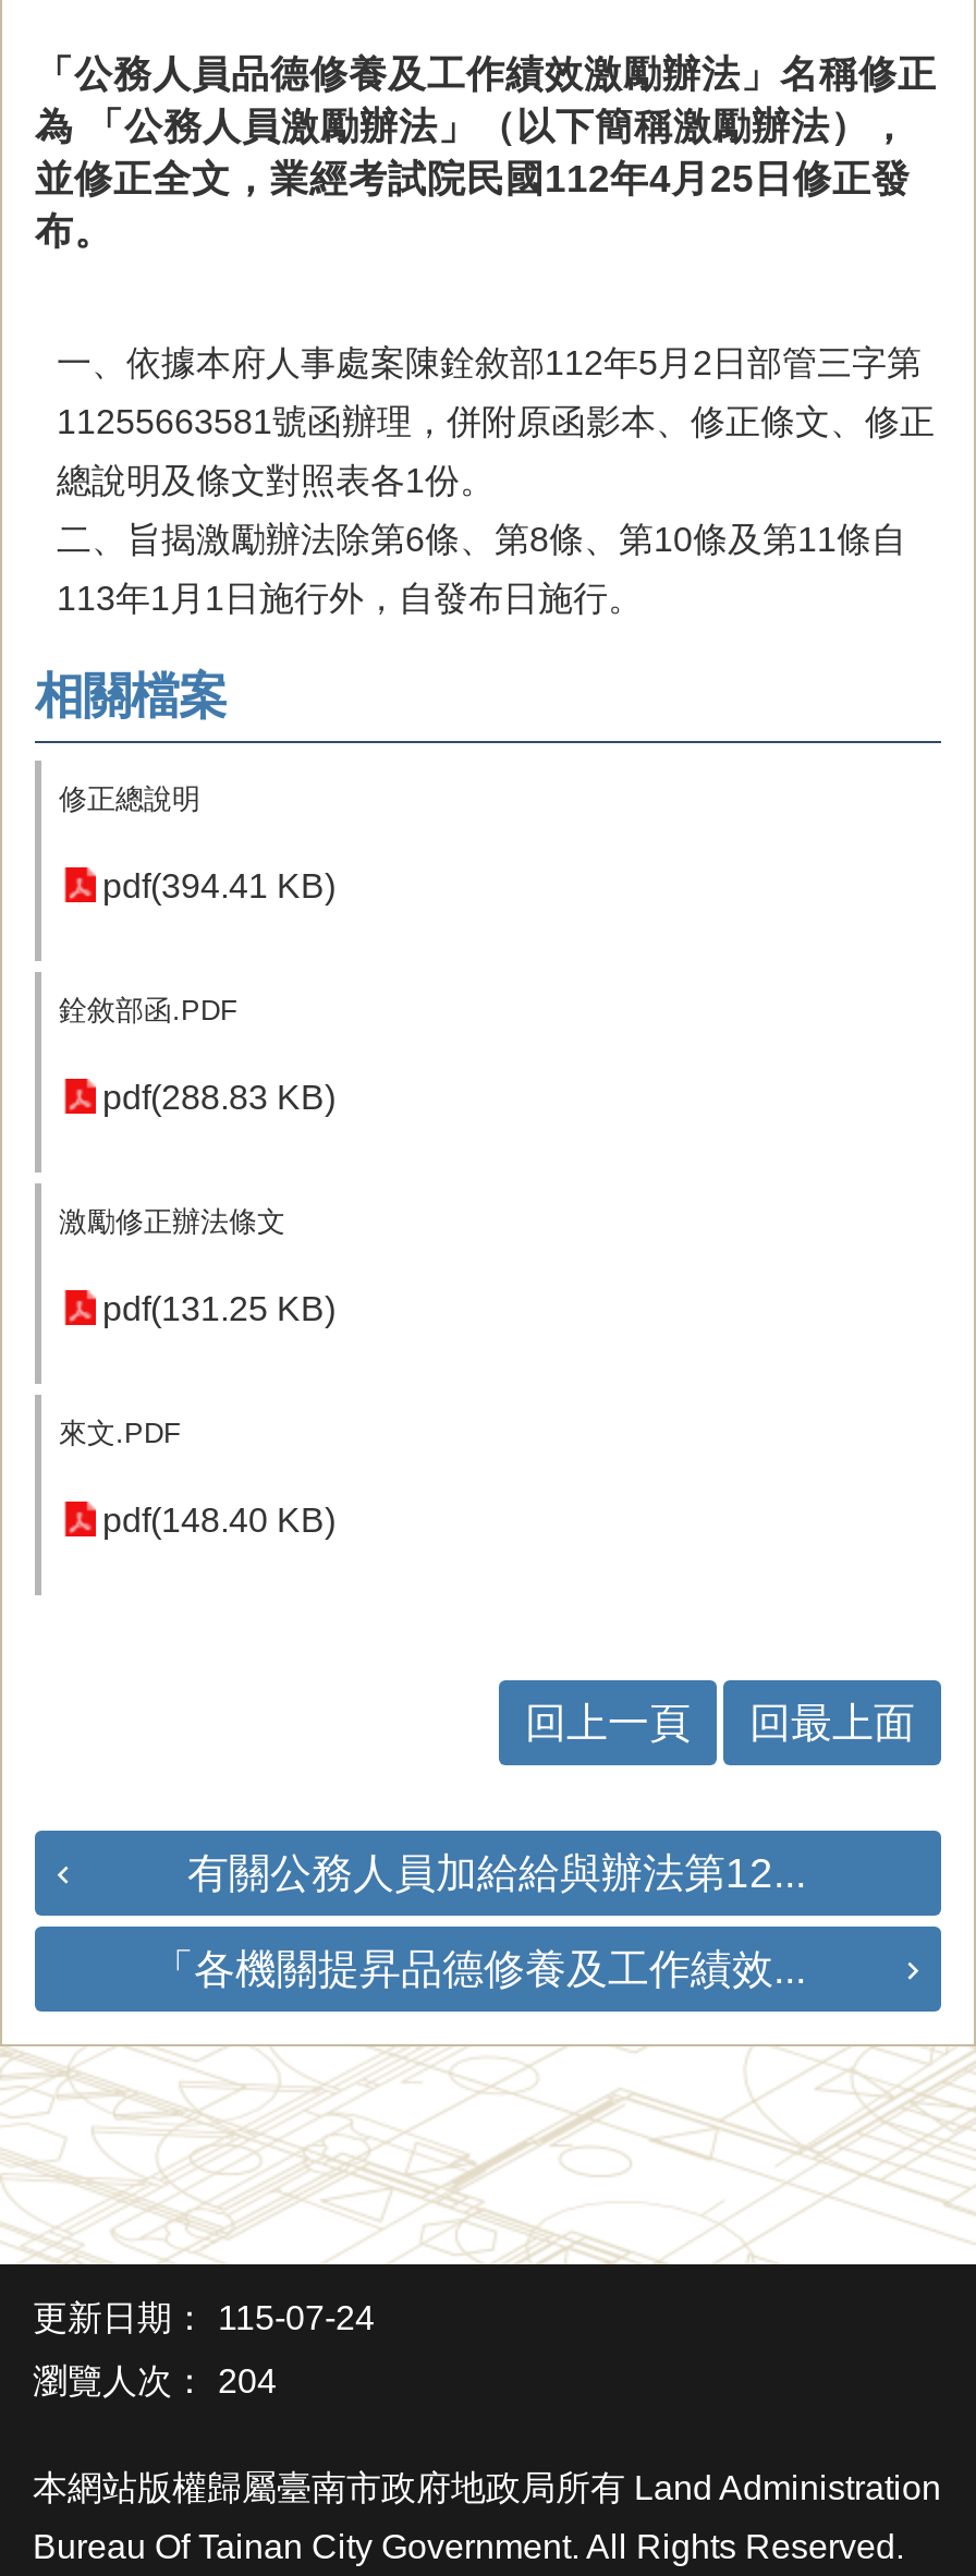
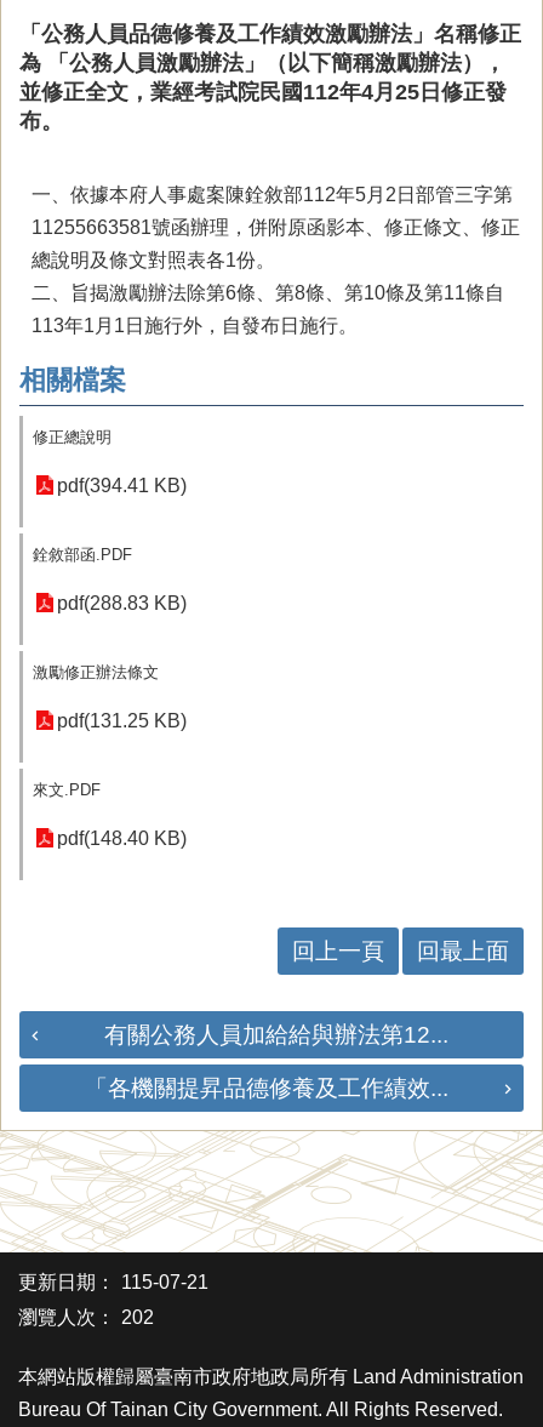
[33,2299,375,2336] 更新日期： 115-07-24 -> [18,1272,208,1292] 更新日期： 115-07-21
[33,2362,277,2399] 瀏覽人次： 204 -> [18,1307,154,1328] 瀏覽人次： 202

